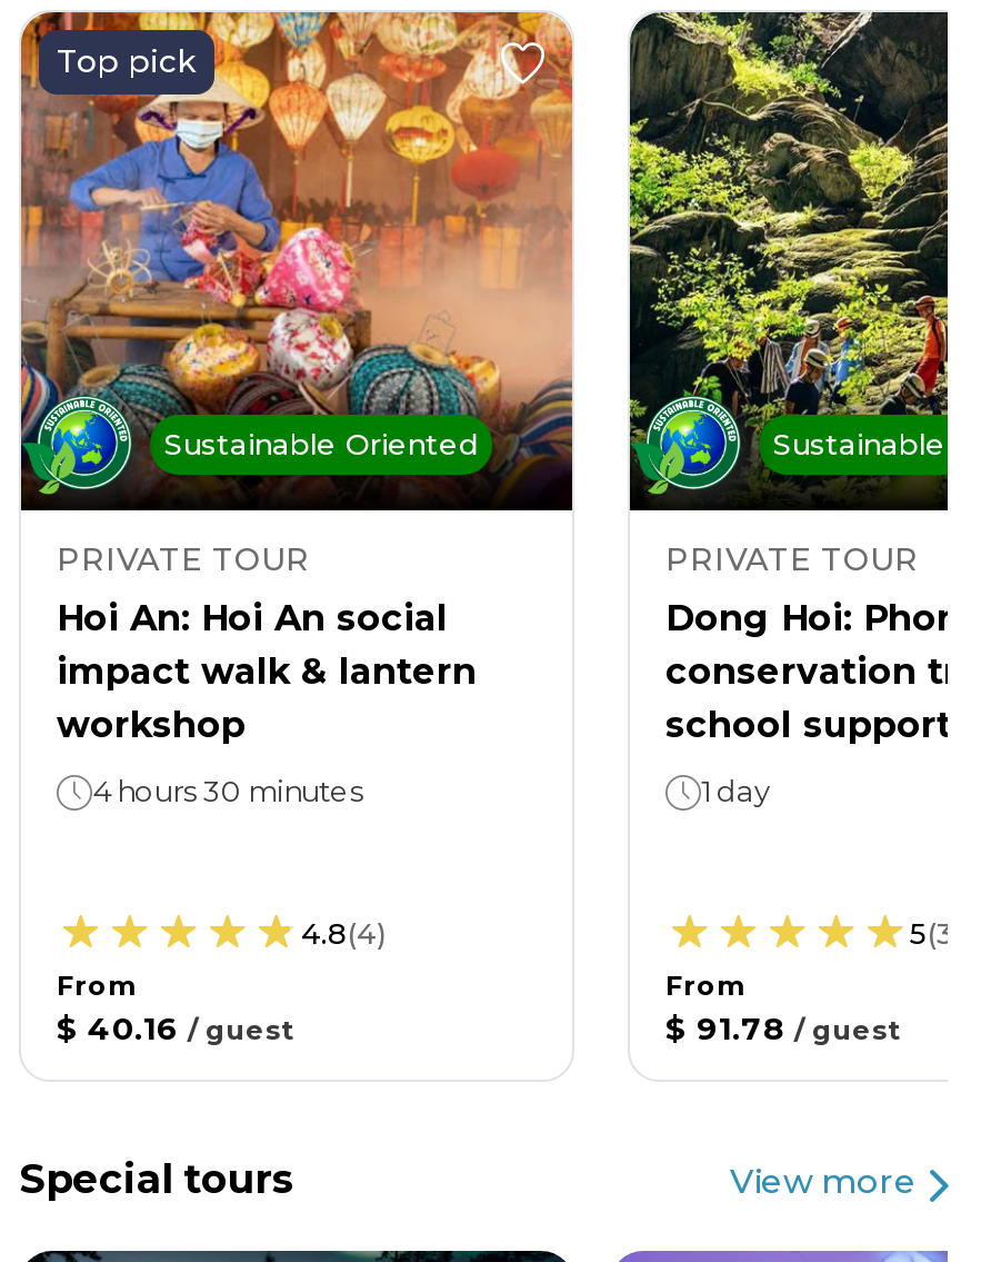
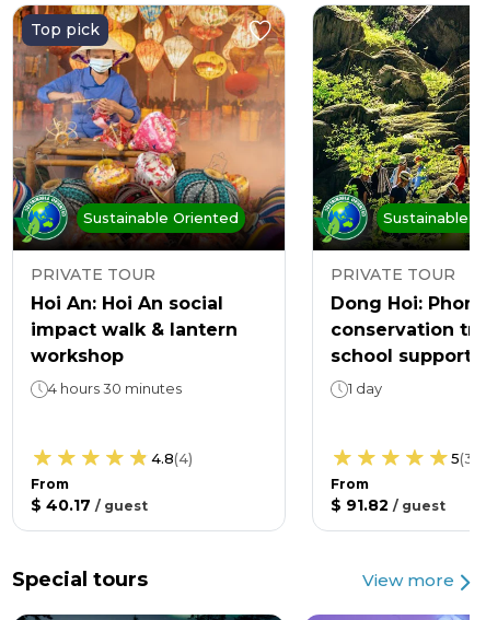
[57,1008,294,1049] $ 40.16 / guest -> [31,495,148,515] $ 40.17 / guest
[665,1008,901,1049] $ 91.78 / guest -> [331,495,445,515] $ 91.82 / guest

